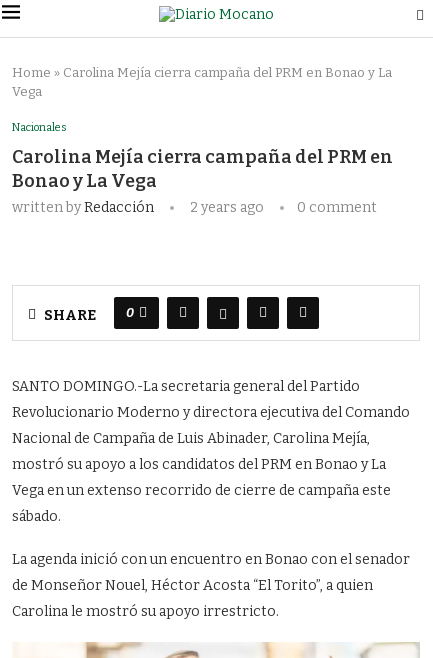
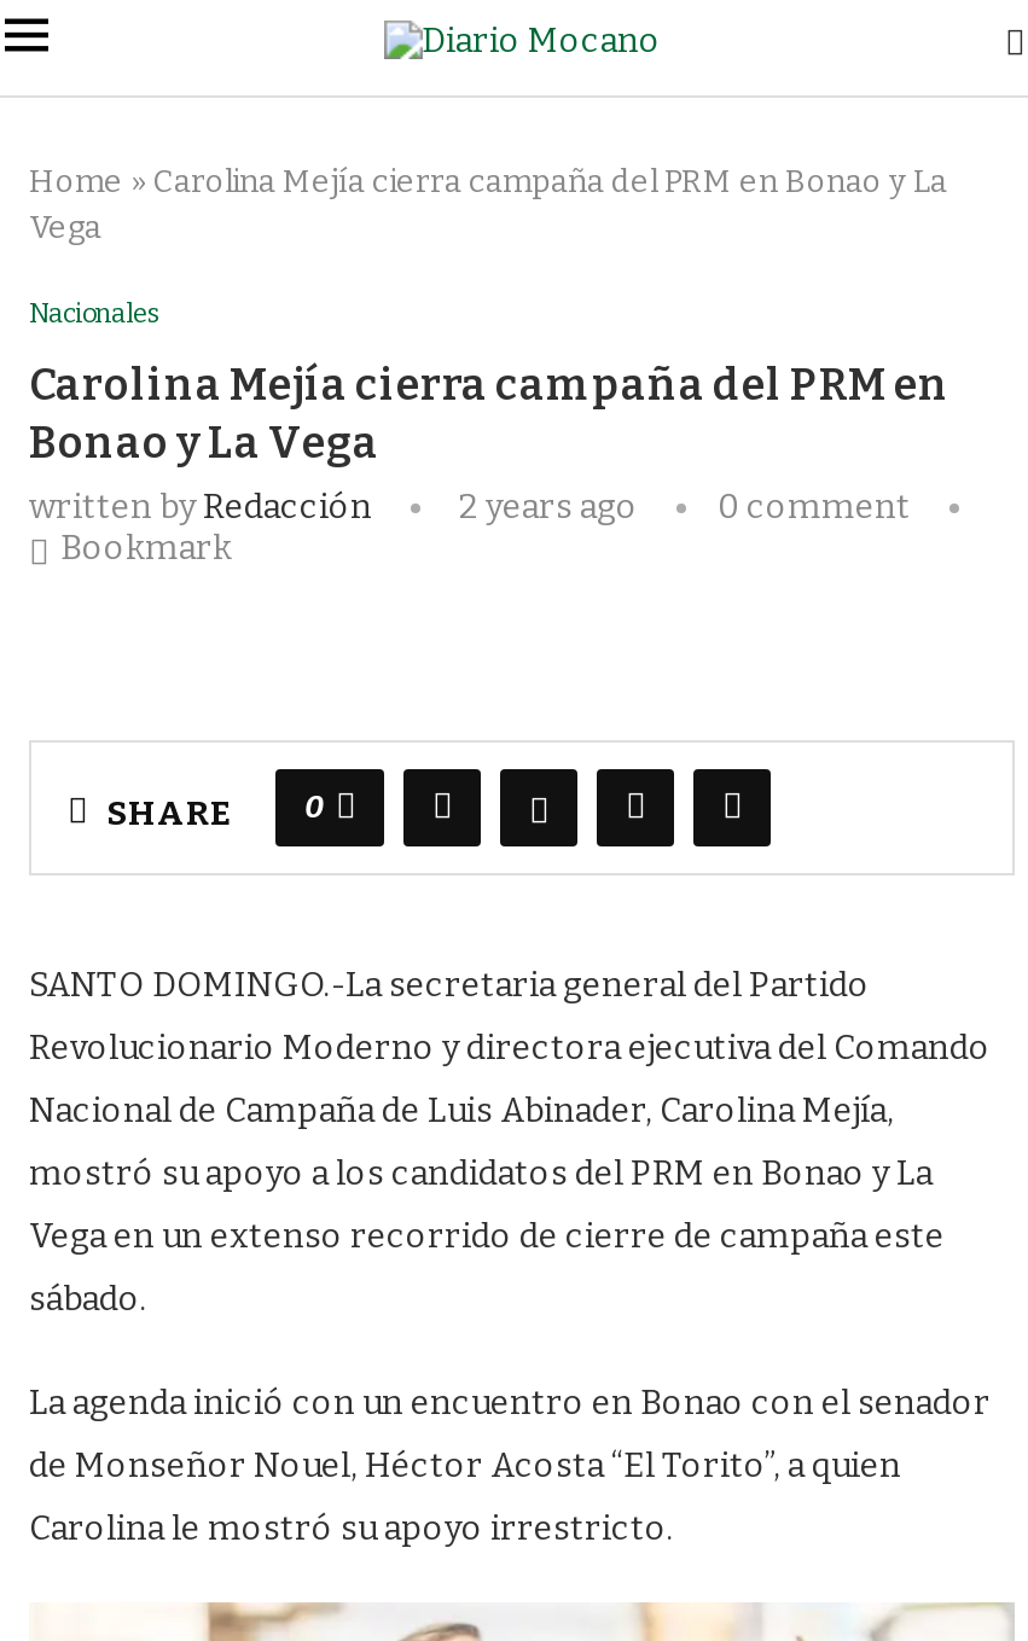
none -> [60,528,232,569] Bookmark

